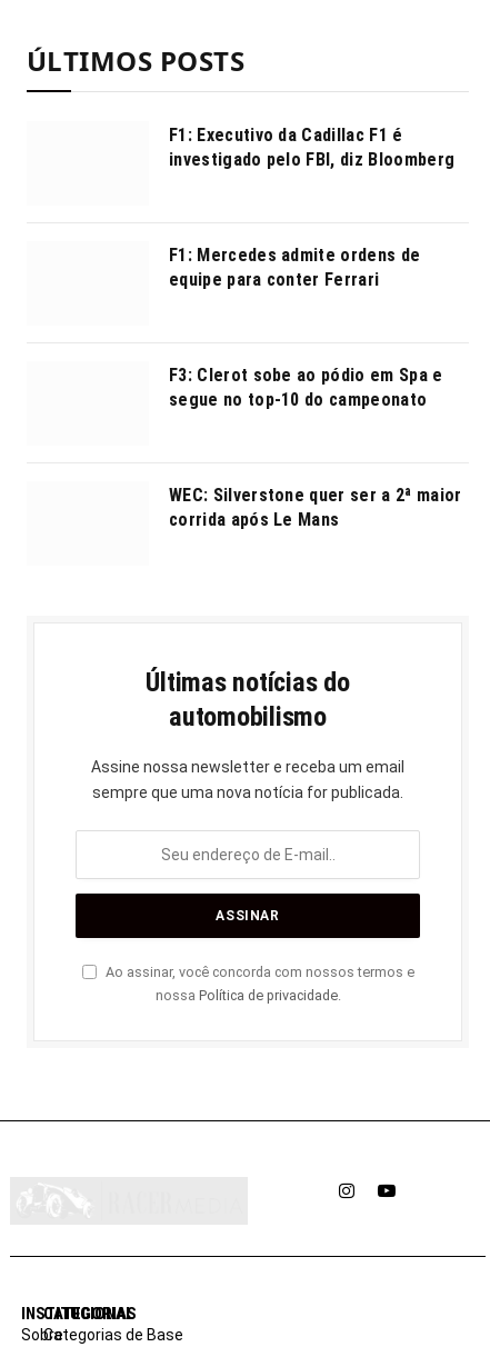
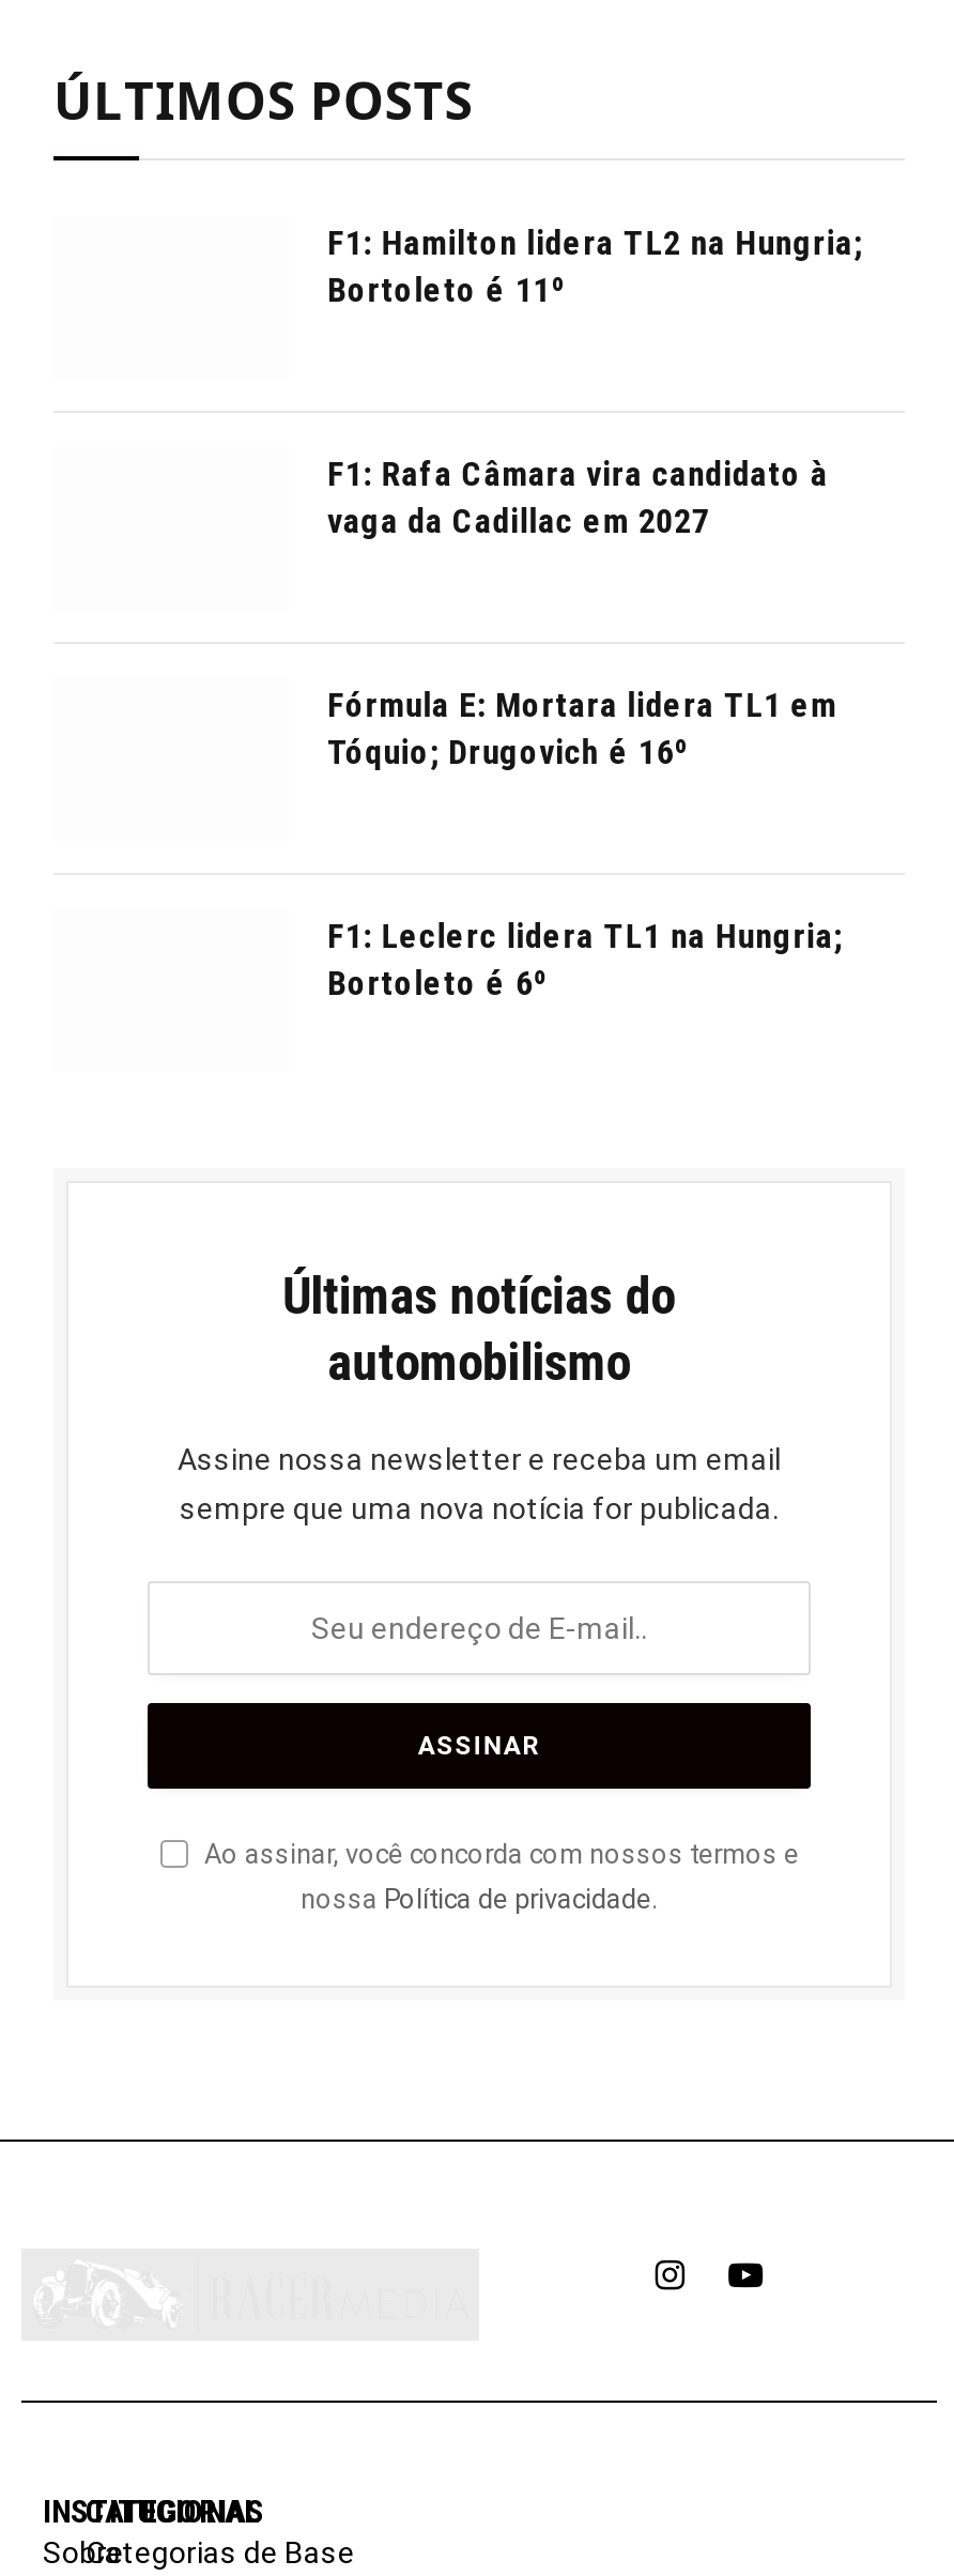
[169,125,455,170] F1: Executivo da Cadillac F1 é | investigado pelo FBI, diz Bloomberg -> [327,223,862,311] F1: Hamilton lidera TL2 na Hungria; | Bortoleto é 11º
[169,245,420,291] F1: Mercedes admite ordens de | equipe para conter Ferrari -> [327,454,828,542] F1: Rafa Câmara vira candidato à | vaga da Cadillac em 2027
[169,365,443,411] F3: Clerot sobe ao pódio em Spa e | segue no top-10 do campeonato -> [327,686,837,773] Fórmula E: Mortara lidera TL1 em | Tóquio; Drugovich é 16º
[169,485,462,531] WEC: Silverstone quer ser a 2ª maior | corrida após Le Mans -> [327,917,843,1004] F1: Leclerc lidera TL1 na Hungria; | Bortoleto é 6º

